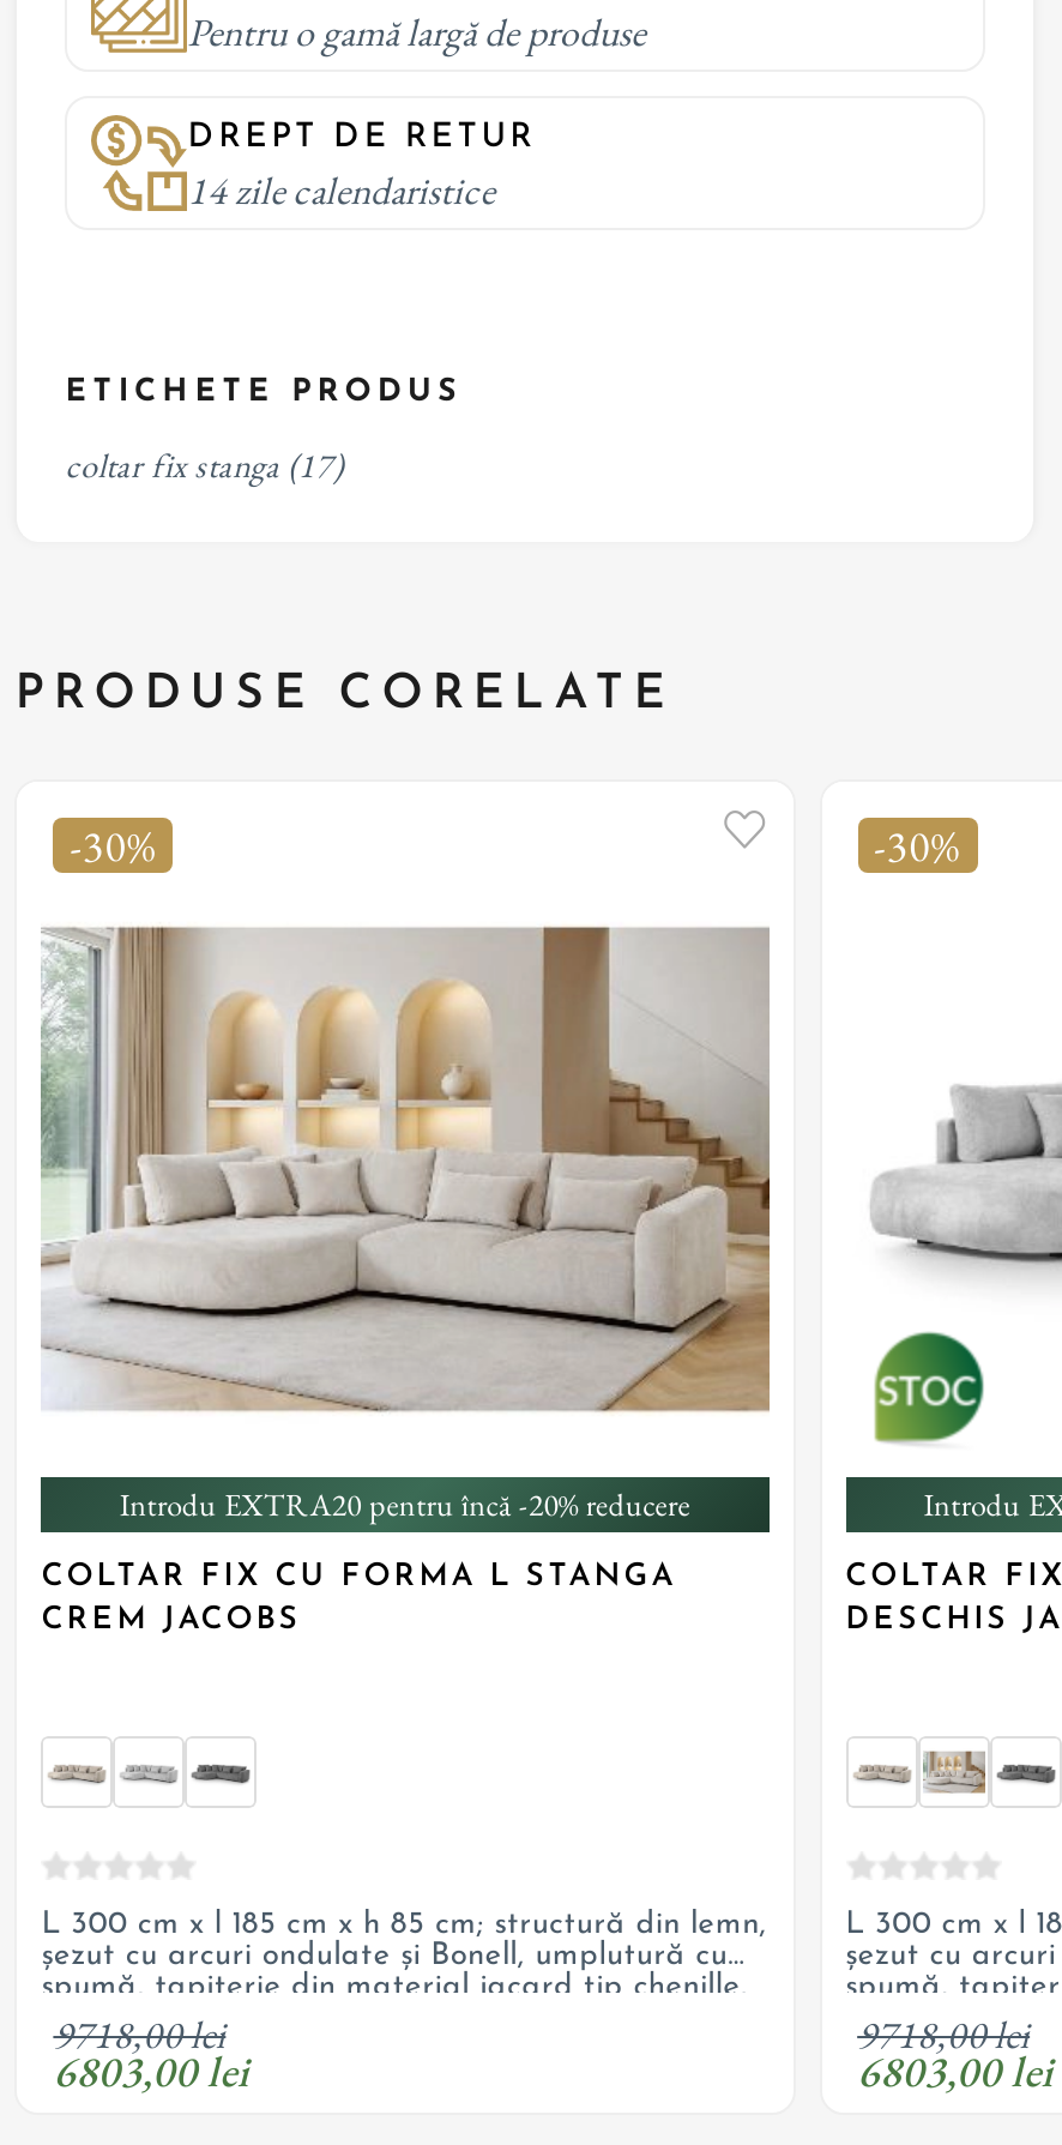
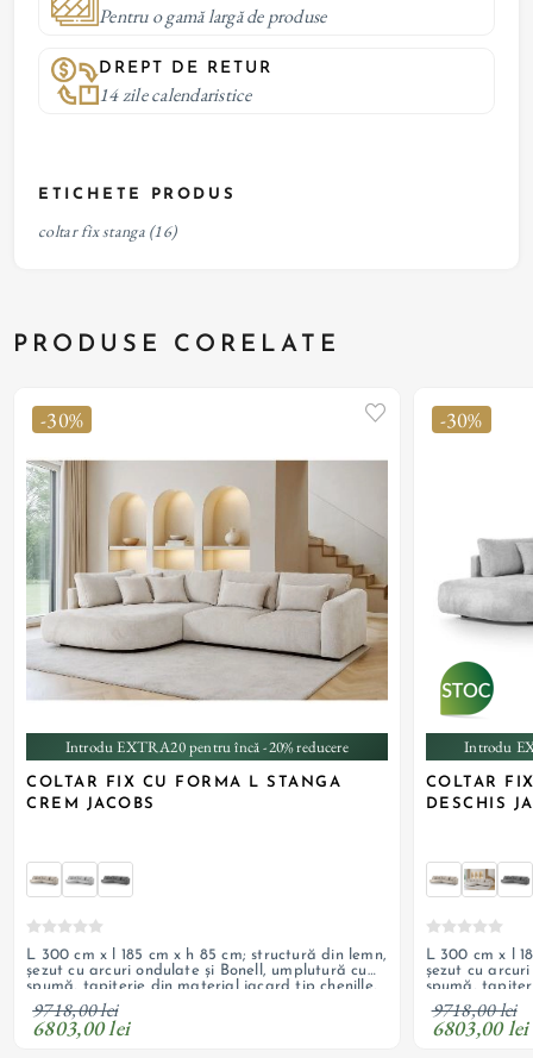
[65,442,343,486] coltar fix stanga (17) -> [38,220,176,241] coltar fix stanga (16)

